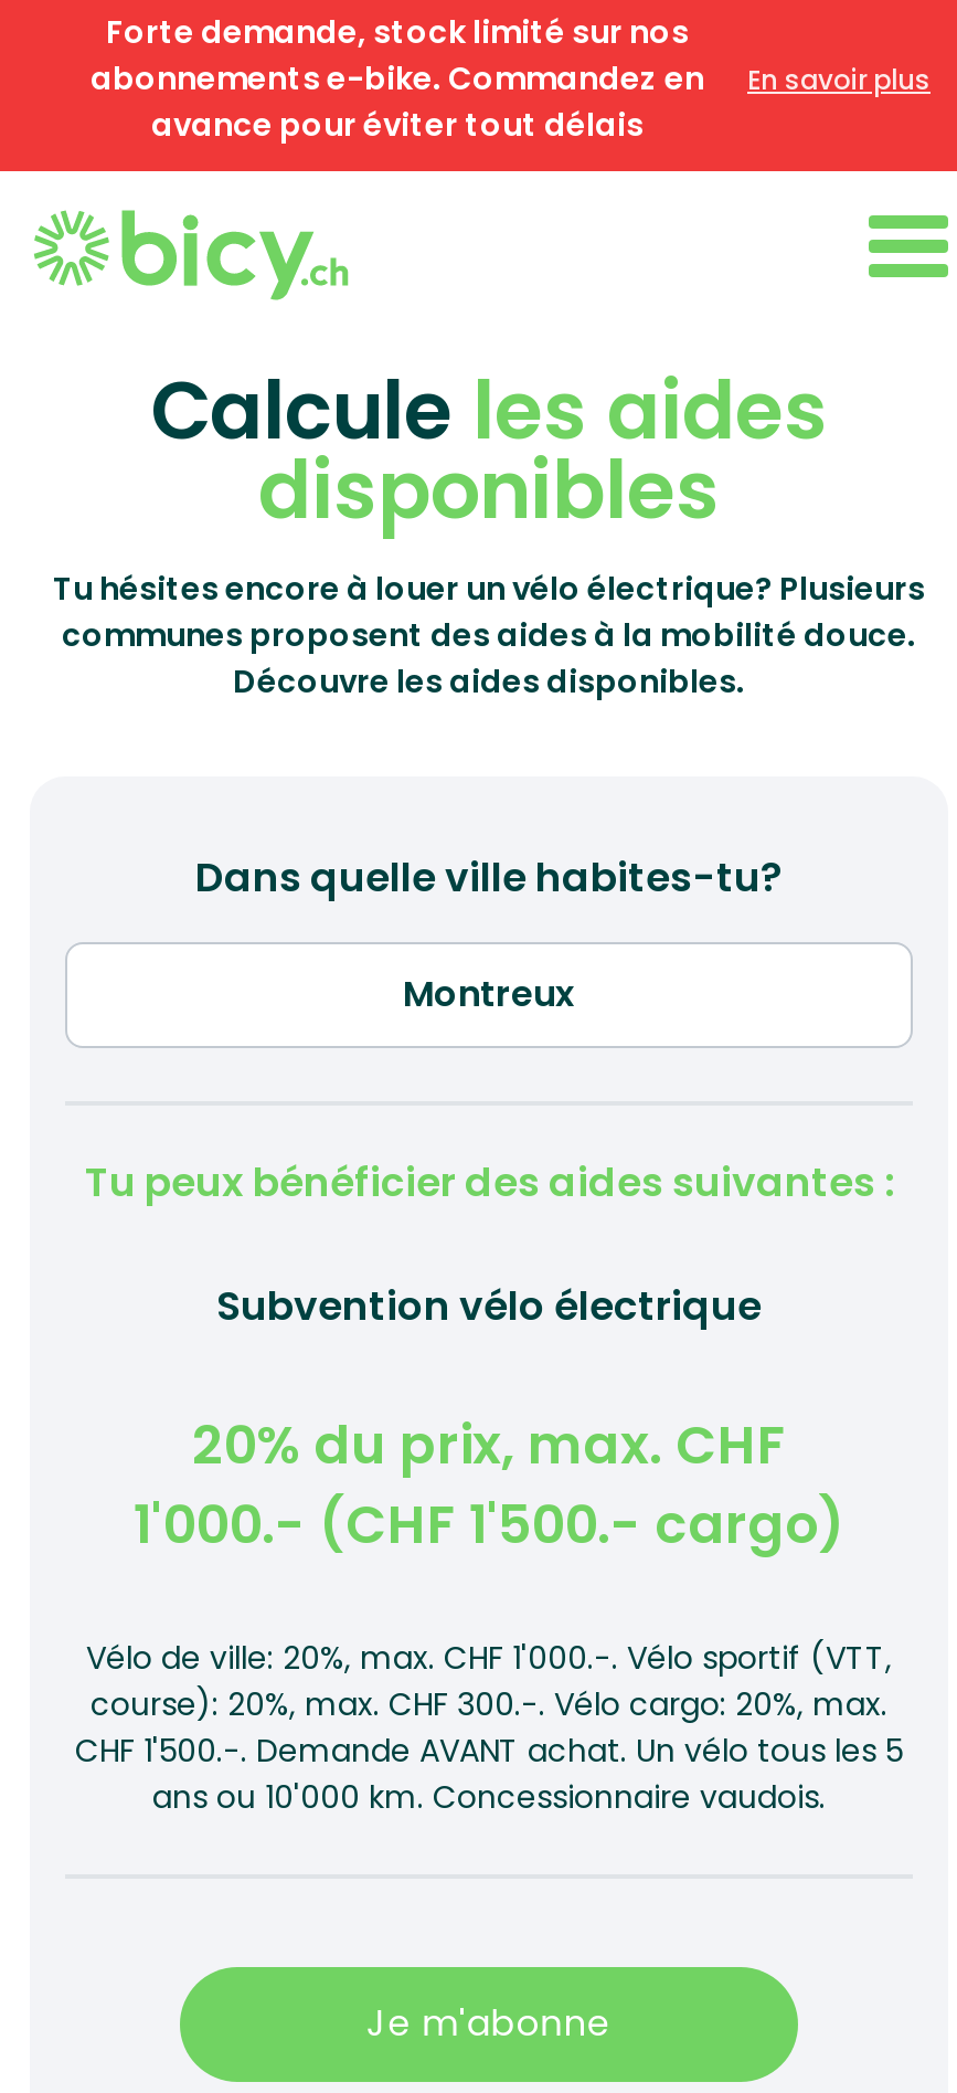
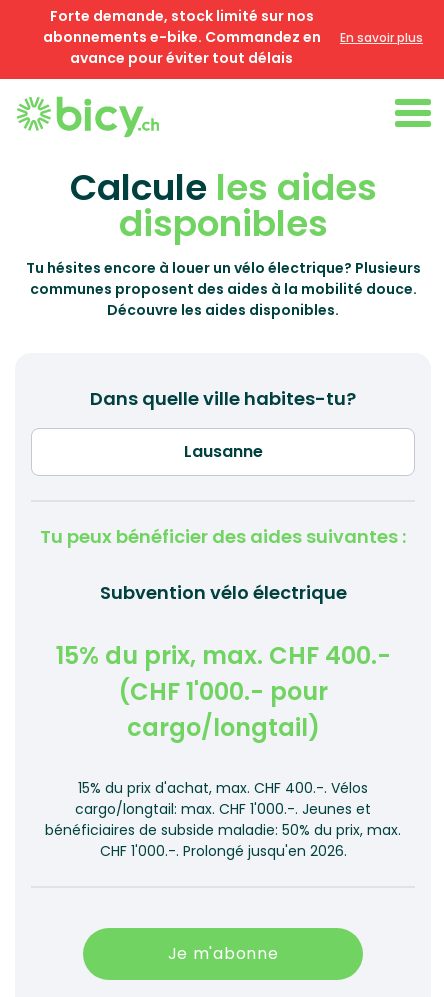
[134,1409,844,1562] 20% du prix, max. CHF | 1'000.- (CHF 1'500.- cargo) -> [55,639,390,744] 15% du prix, max. CHF 400.- | (CHF 1'000.- pour | cargo/longtail)
[75,1637,903,1820] Vélo de ville: 20%, max. CHF 1'000.-. Vélo sportif (VTT, | course): 20%, max. CHF 300.-. Vélo cargo: 20%, max. | CHF 1'500.-. Demande AVANT achat. Un vélo tous les 5 | ans ou 10'000 km. Concessionnaire vaudois. -> [45,778,401,861] 15% du prix d'achat, max. CHF 400.-. Vélos | cargo/longtail: max. CHF 1'000.-. Jeunes et | bénéficiaires de subside maladie: 50% du prix, max. | CHF 1'000.-. Prolongé jusqu'en 2026.

